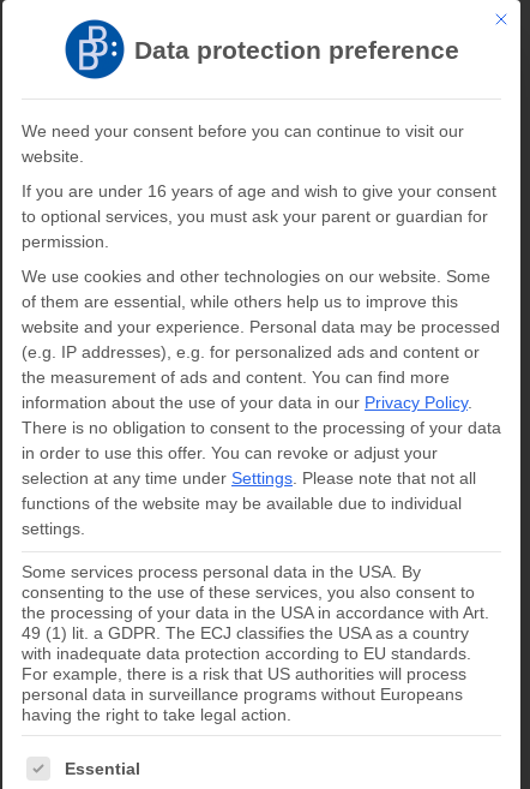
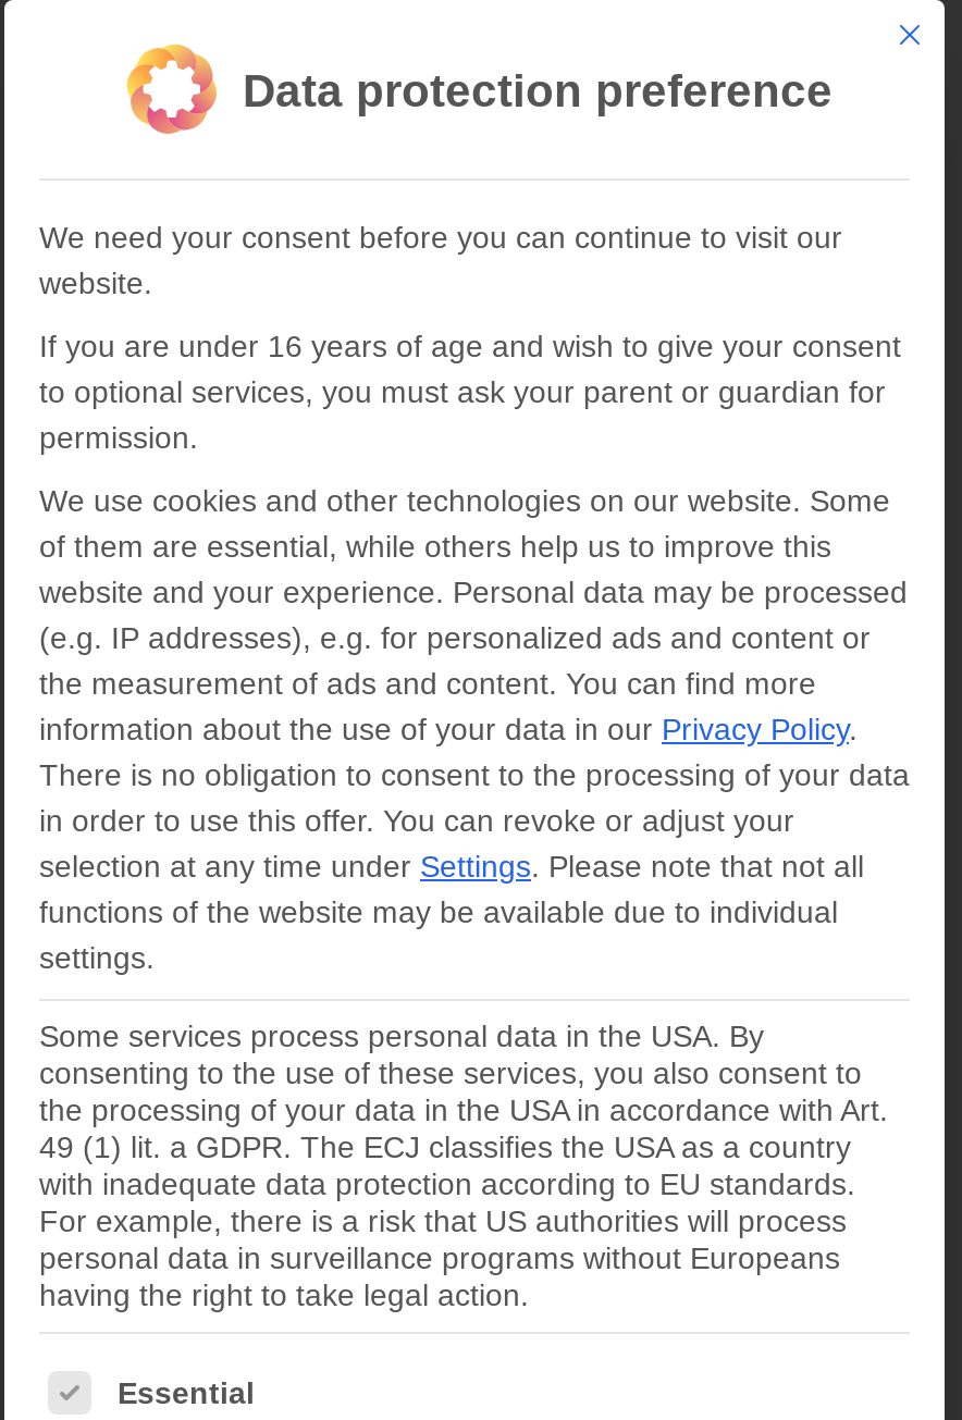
[64,18,126,80] [image] -> [118,35,226,144] [image]

